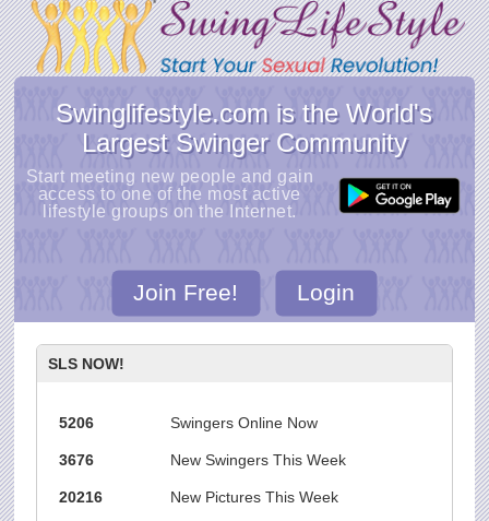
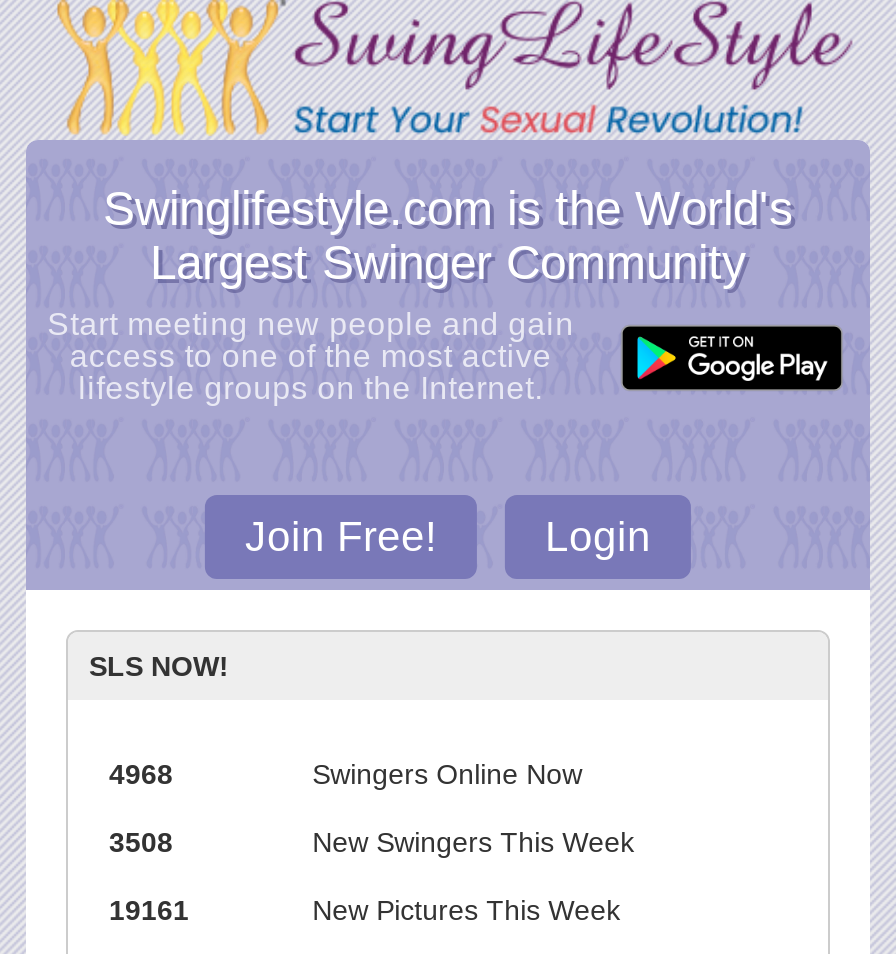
[59,414,94,431] 5206 -> [109,757,173,789] 4968
[59,451,94,468] 3676 -> [109,825,173,857] 3508
[59,488,103,505] 20216 -> [109,893,189,925] 19161

